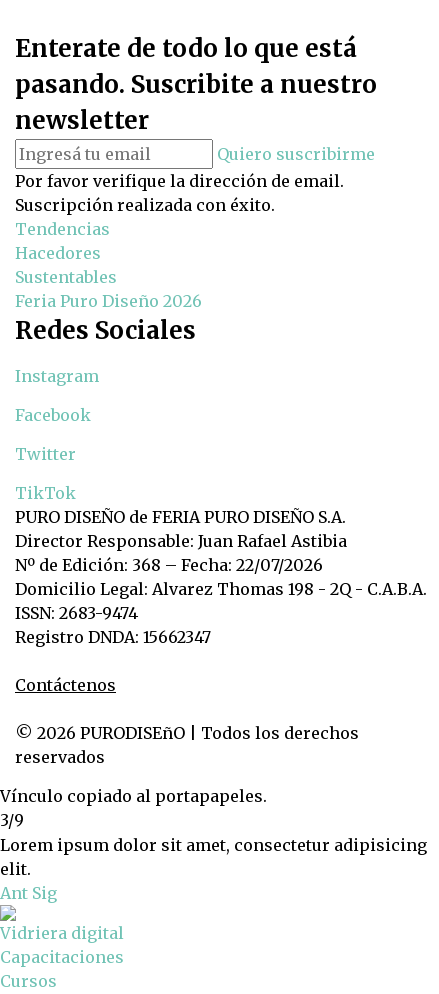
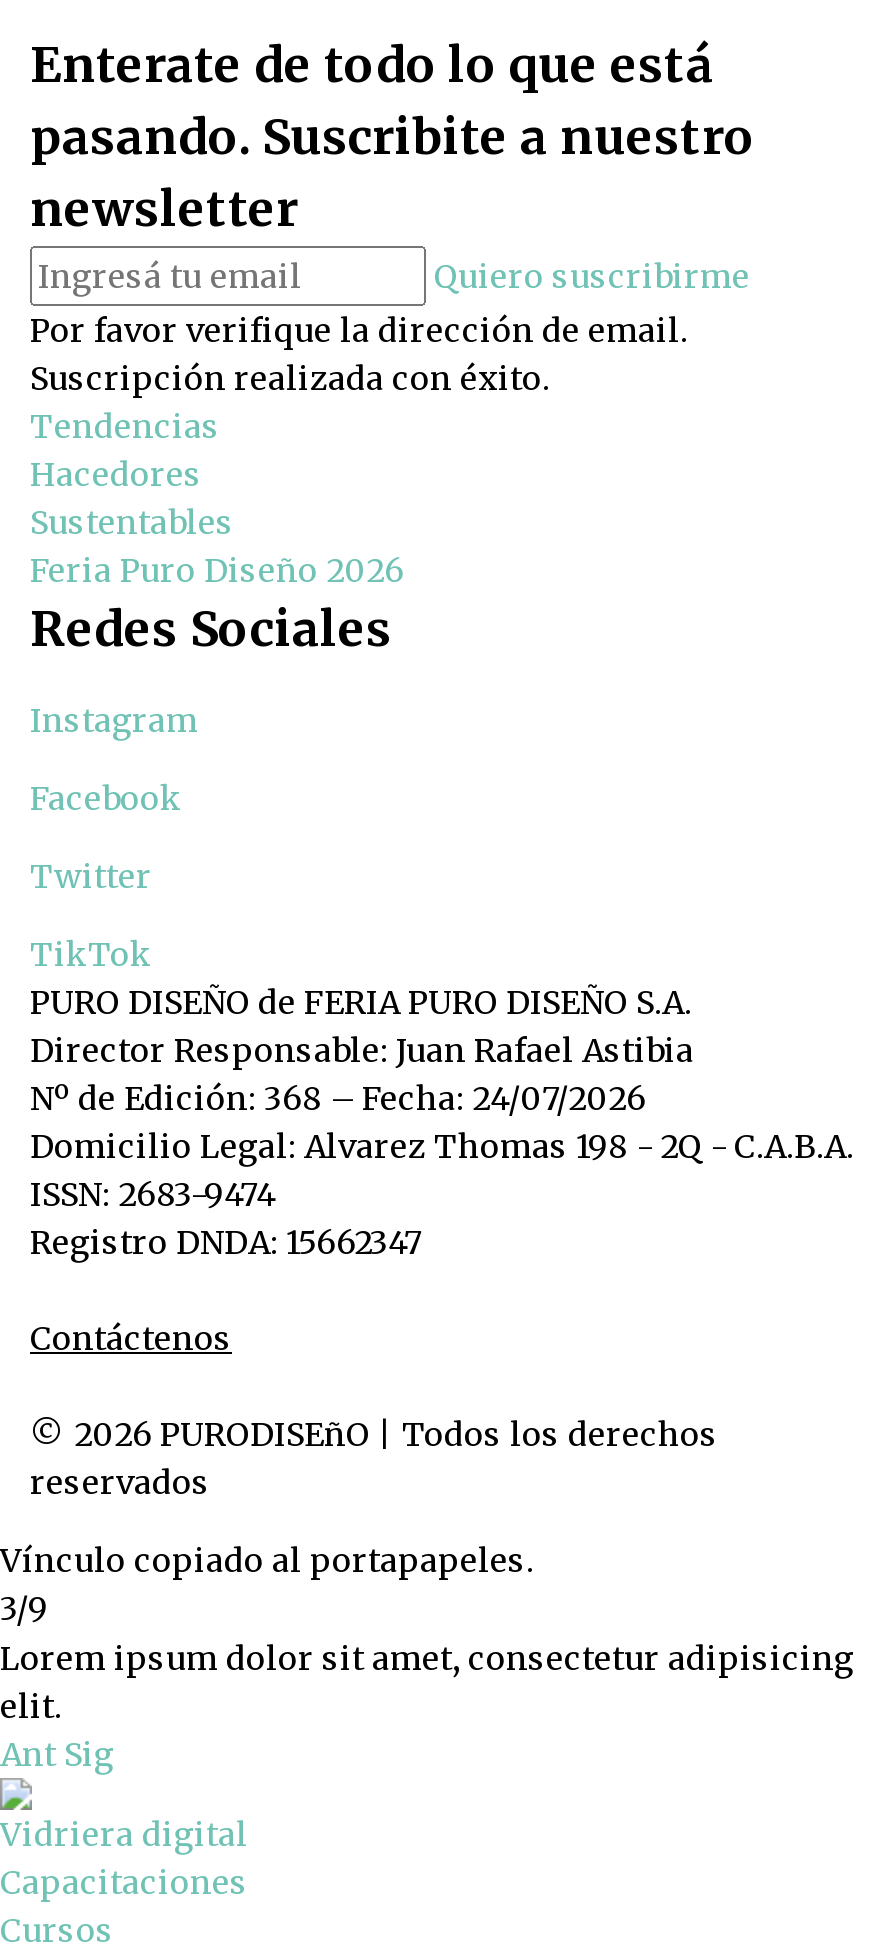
[15,555,323,575] Nº de Edición: 368 – Fecha: 22/07/2026 -> [30,1078,646,1118] Nº de Edición: 368 – Fecha: 24/07/2026

